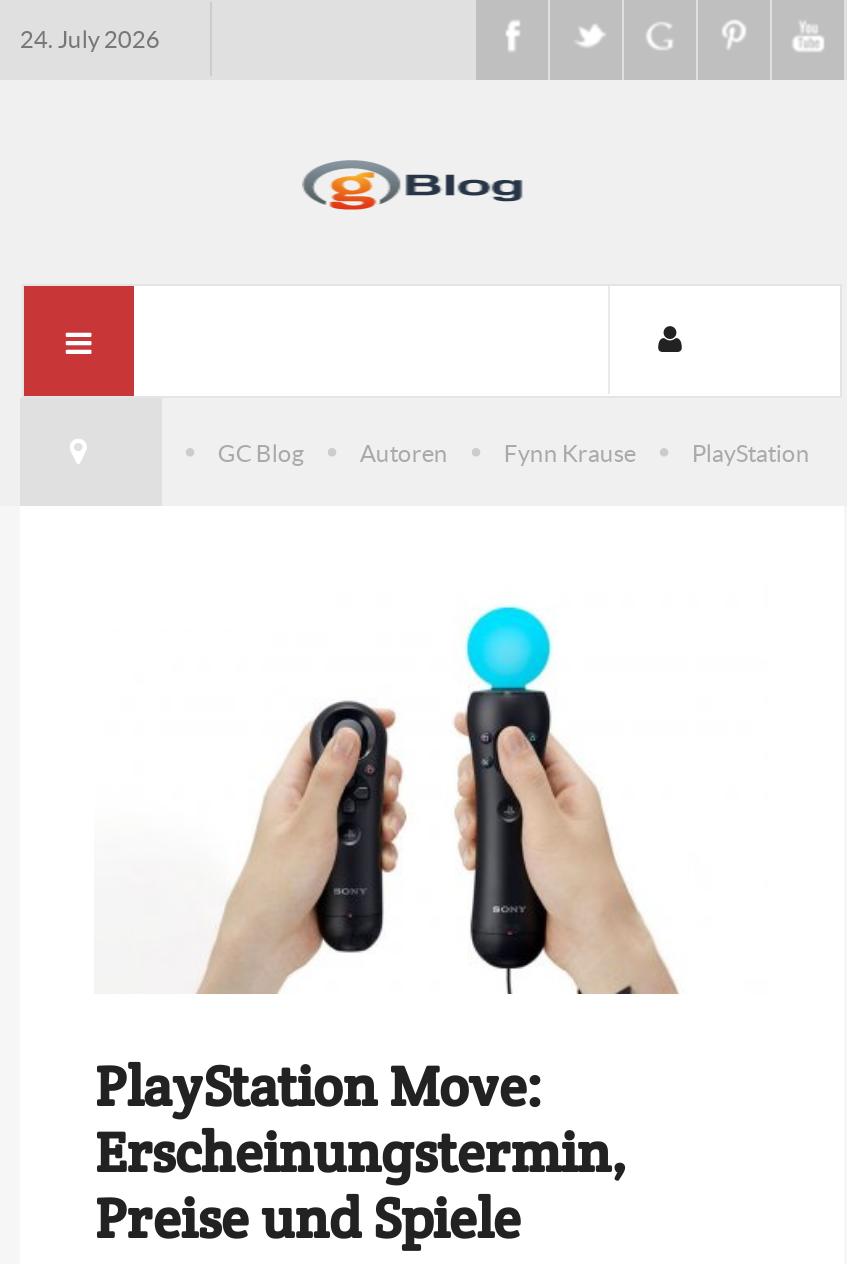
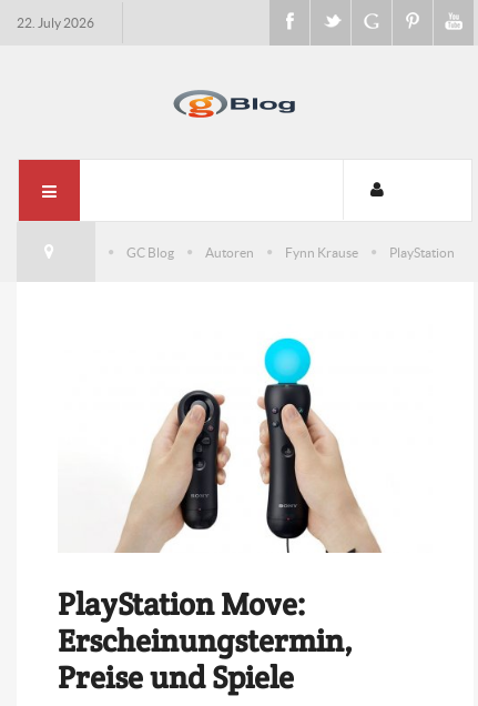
[20,26,160,52] 24. July 2026 -> [17,16,94,30] 22. July 2026

